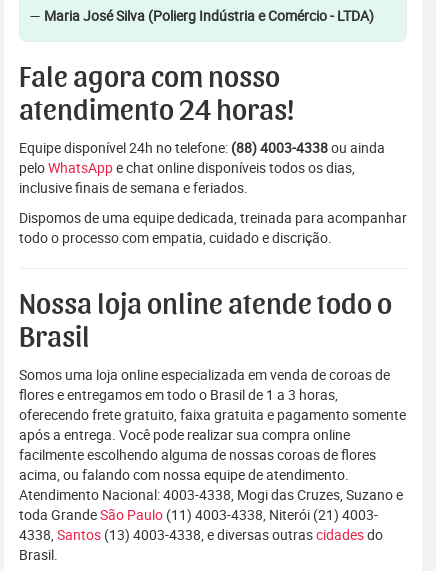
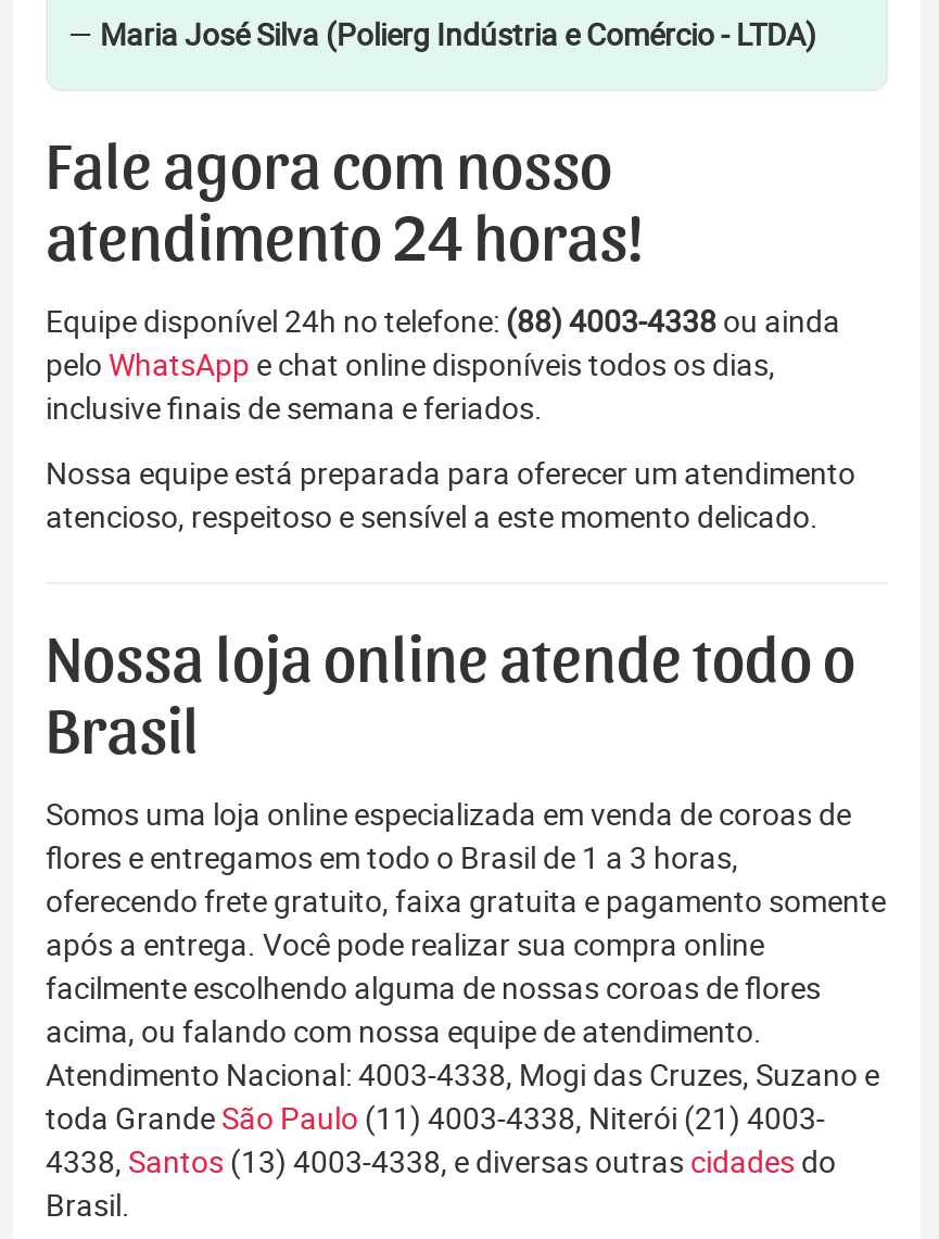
[19,208,407,247] Dispomos de uma equipe dedicada, treinada para acompanhar | todo o processo com empatia, cuidado e discrição. -> [46,452,855,537] Nossa equipe está preparada para oferecer um atendimento | atencioso, respeitoso e sensível a este momento delicado.

